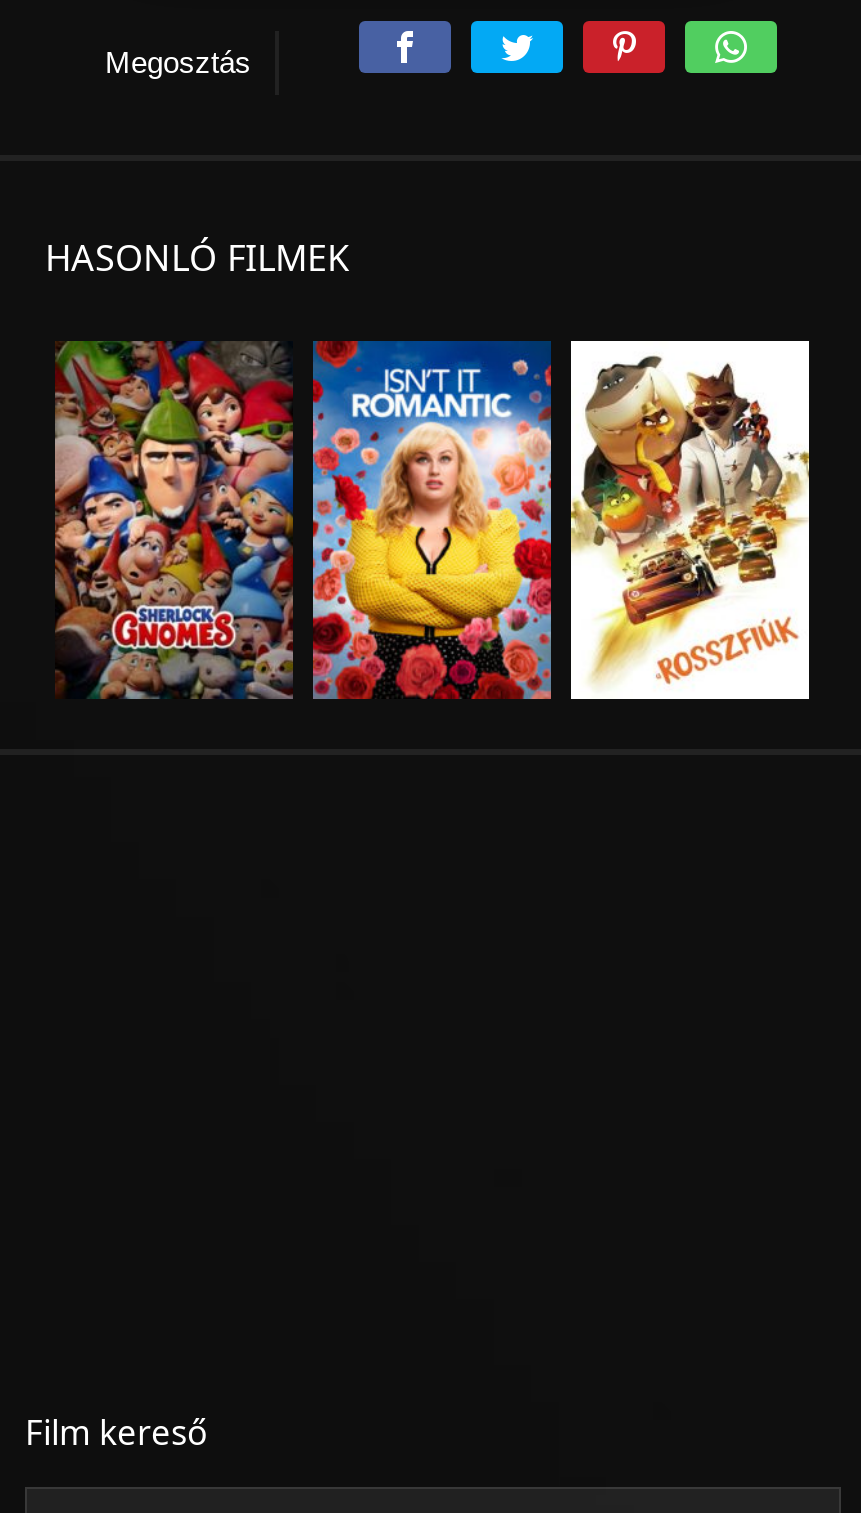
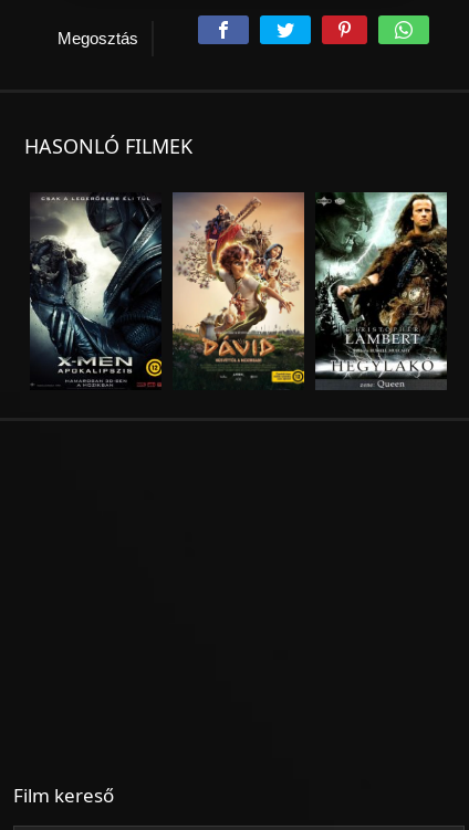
[53,341,295,701] [image] -> [29,193,161,390] [image]
[311,339,553,701] [image] -> [171,191,305,390] [image]
[569,339,811,701] [image] -> [314,191,448,390] [image]

